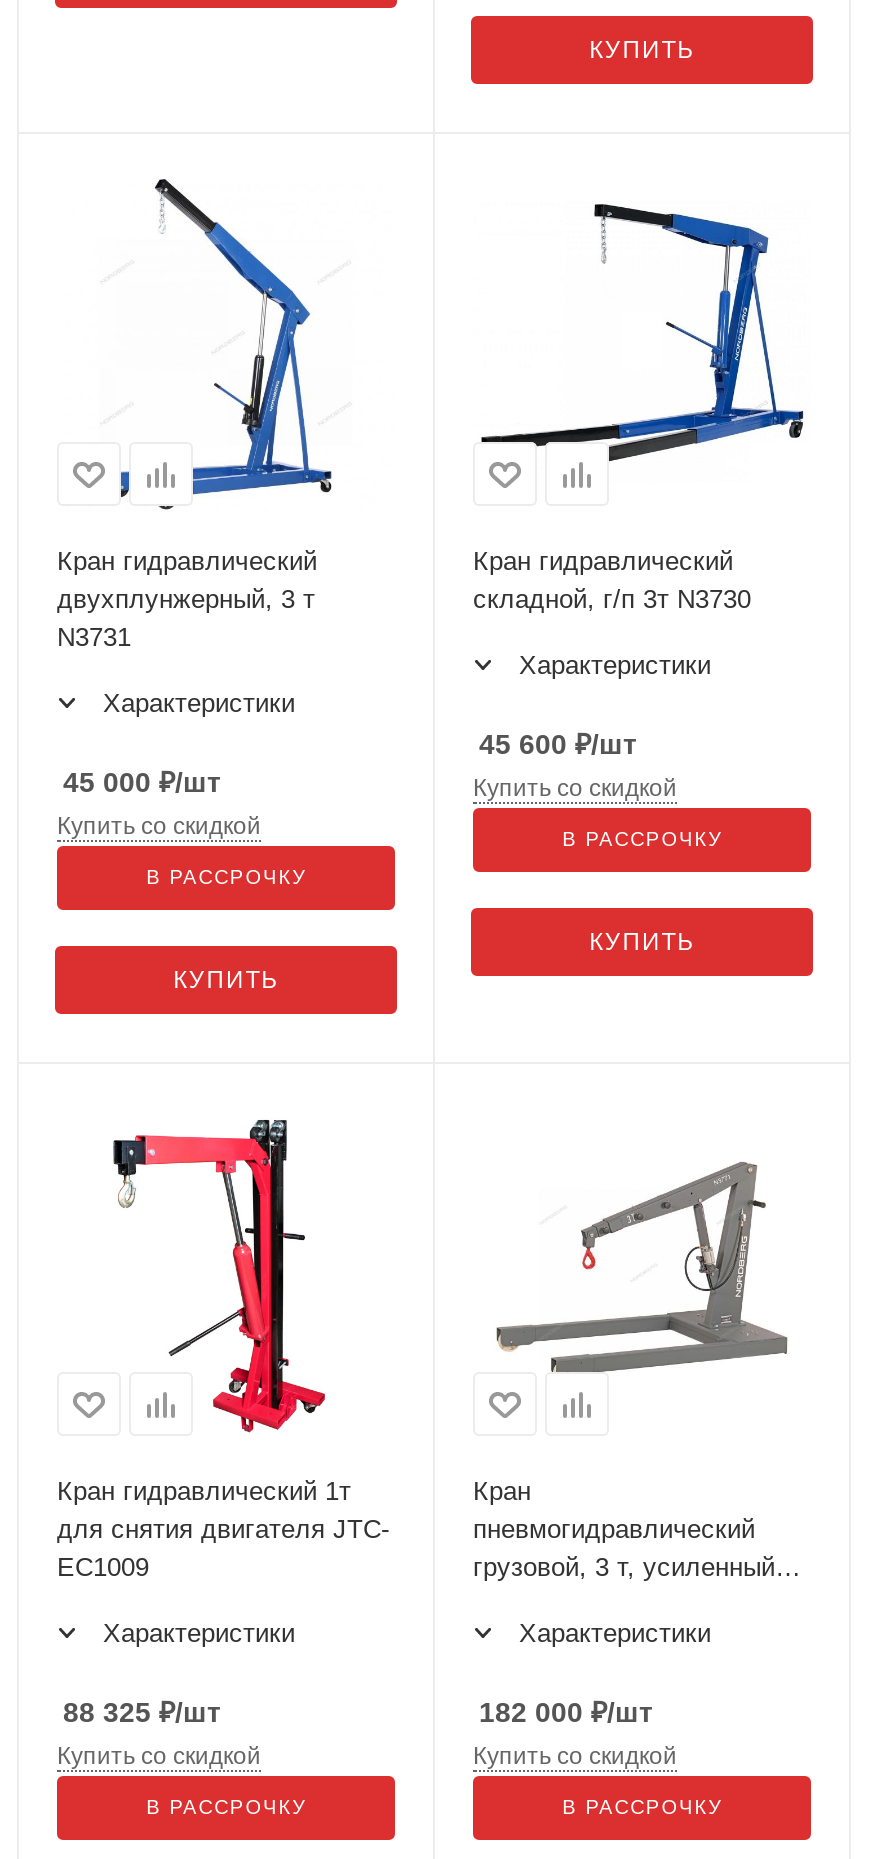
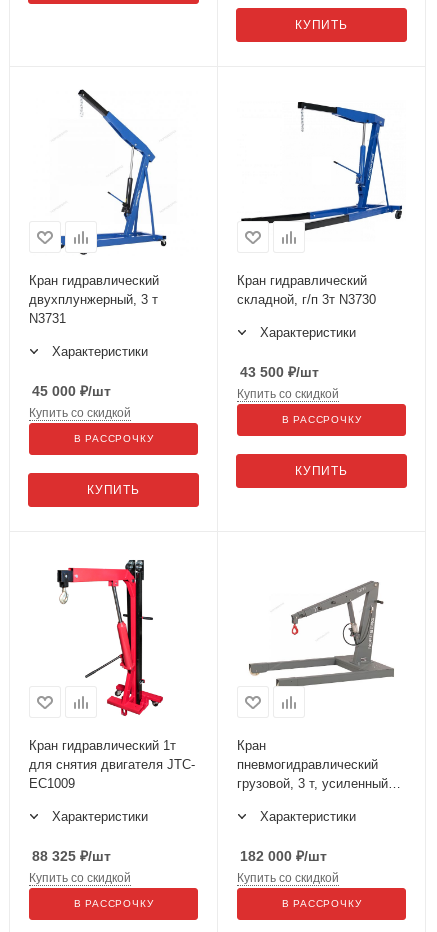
[479,728,637,760] 45 600 ₽/шт -> [240,364,319,380] 43 500 ₽/шт

